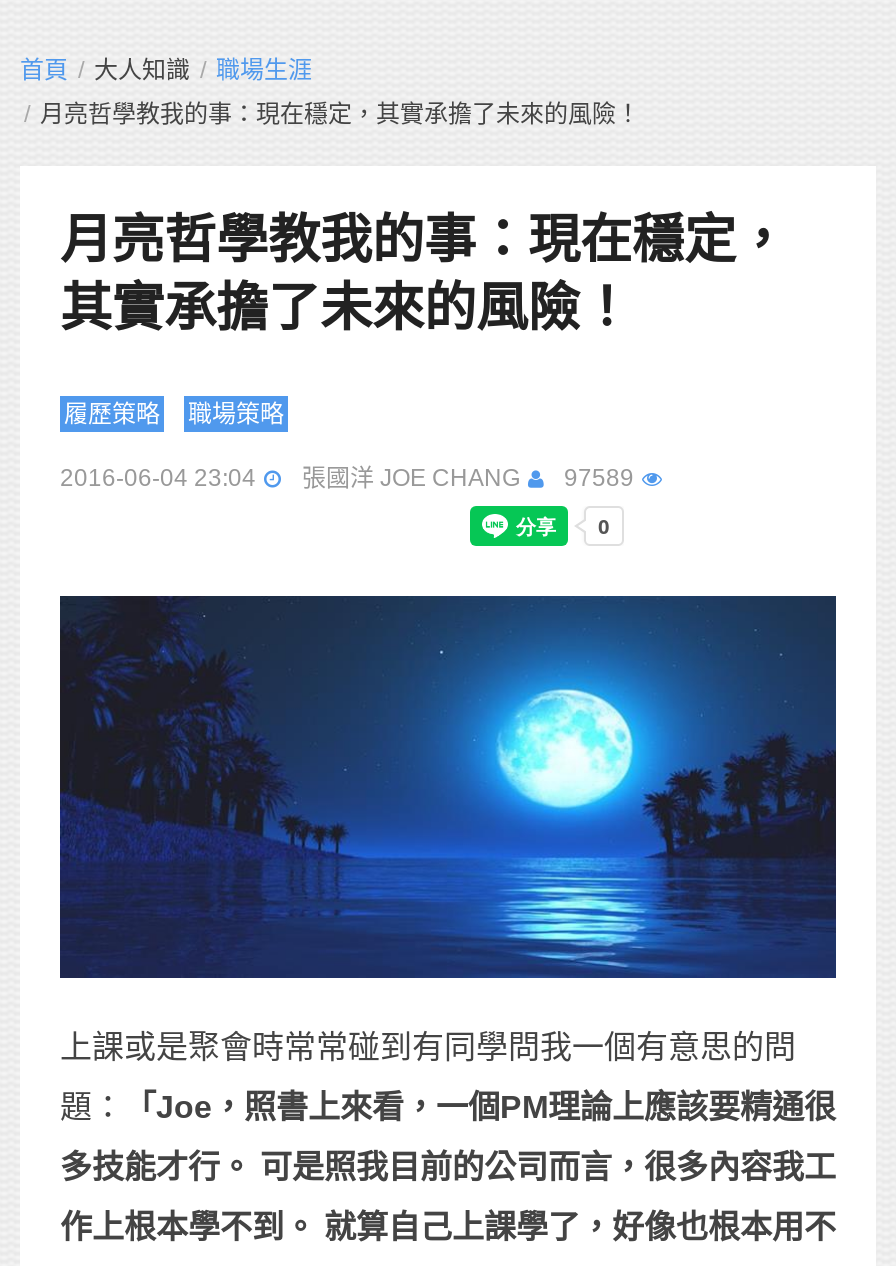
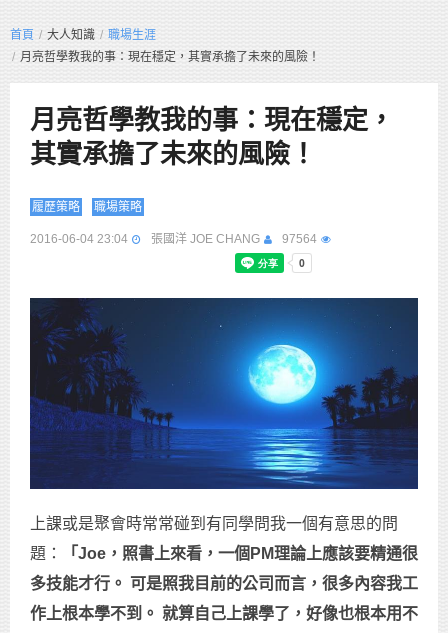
[60,464,634,492] 2016-06-04 23:04 張國洋 JOE CHANG 97589 -> [30,232,317,246] 2016-06-04 23:04 張國洋 JOE CHANG 97564

